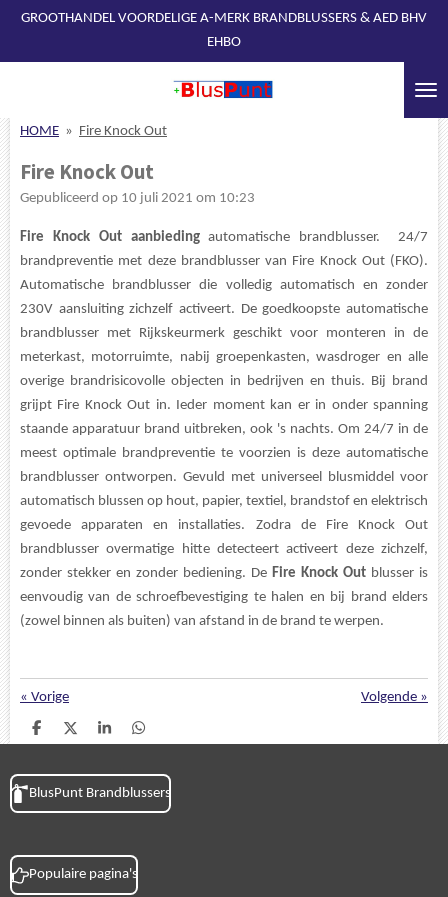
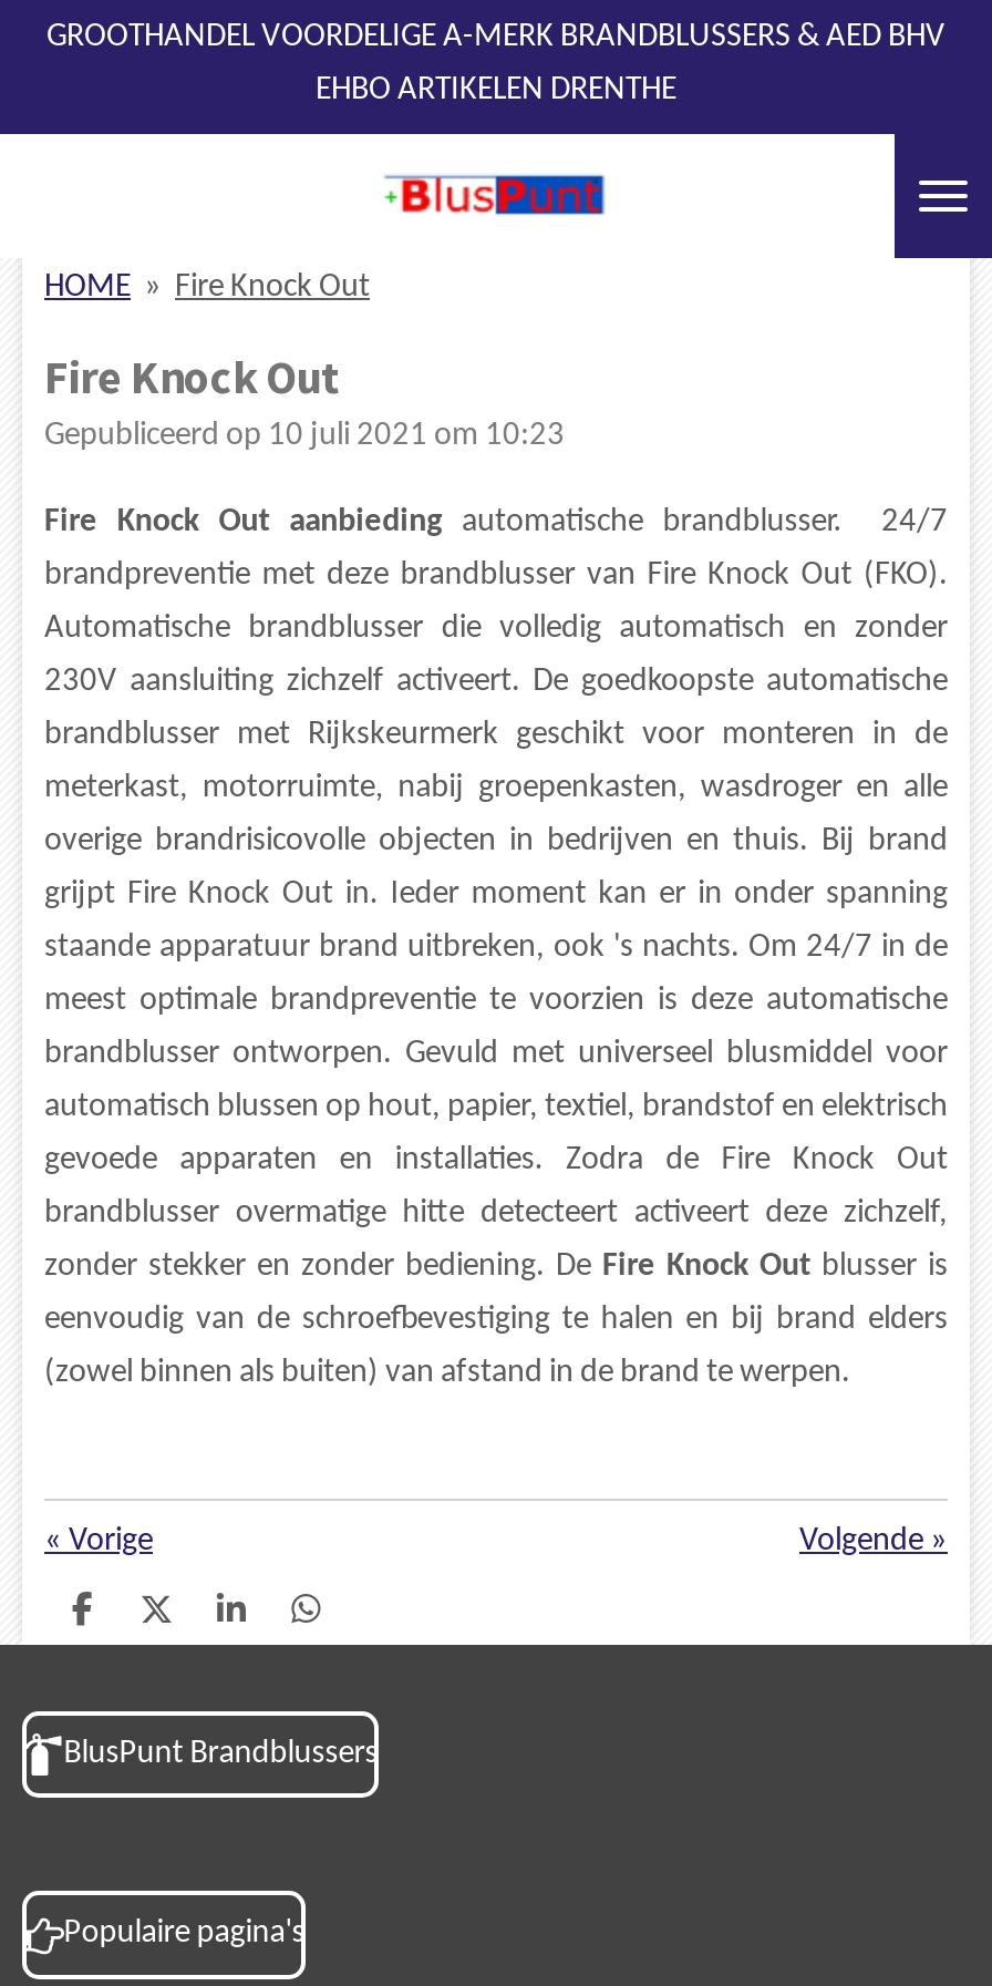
[207,34,241,49] EHBO -> [316,73,676,106] EHBO ARTIKELEN DRENTHE

